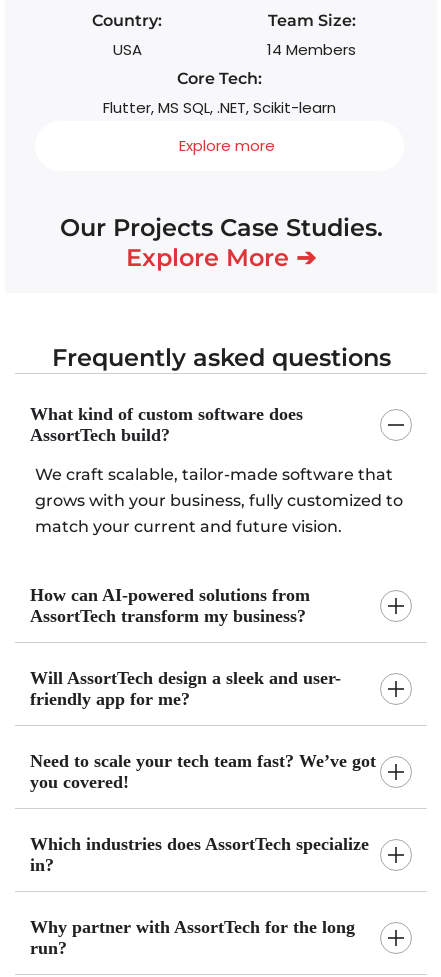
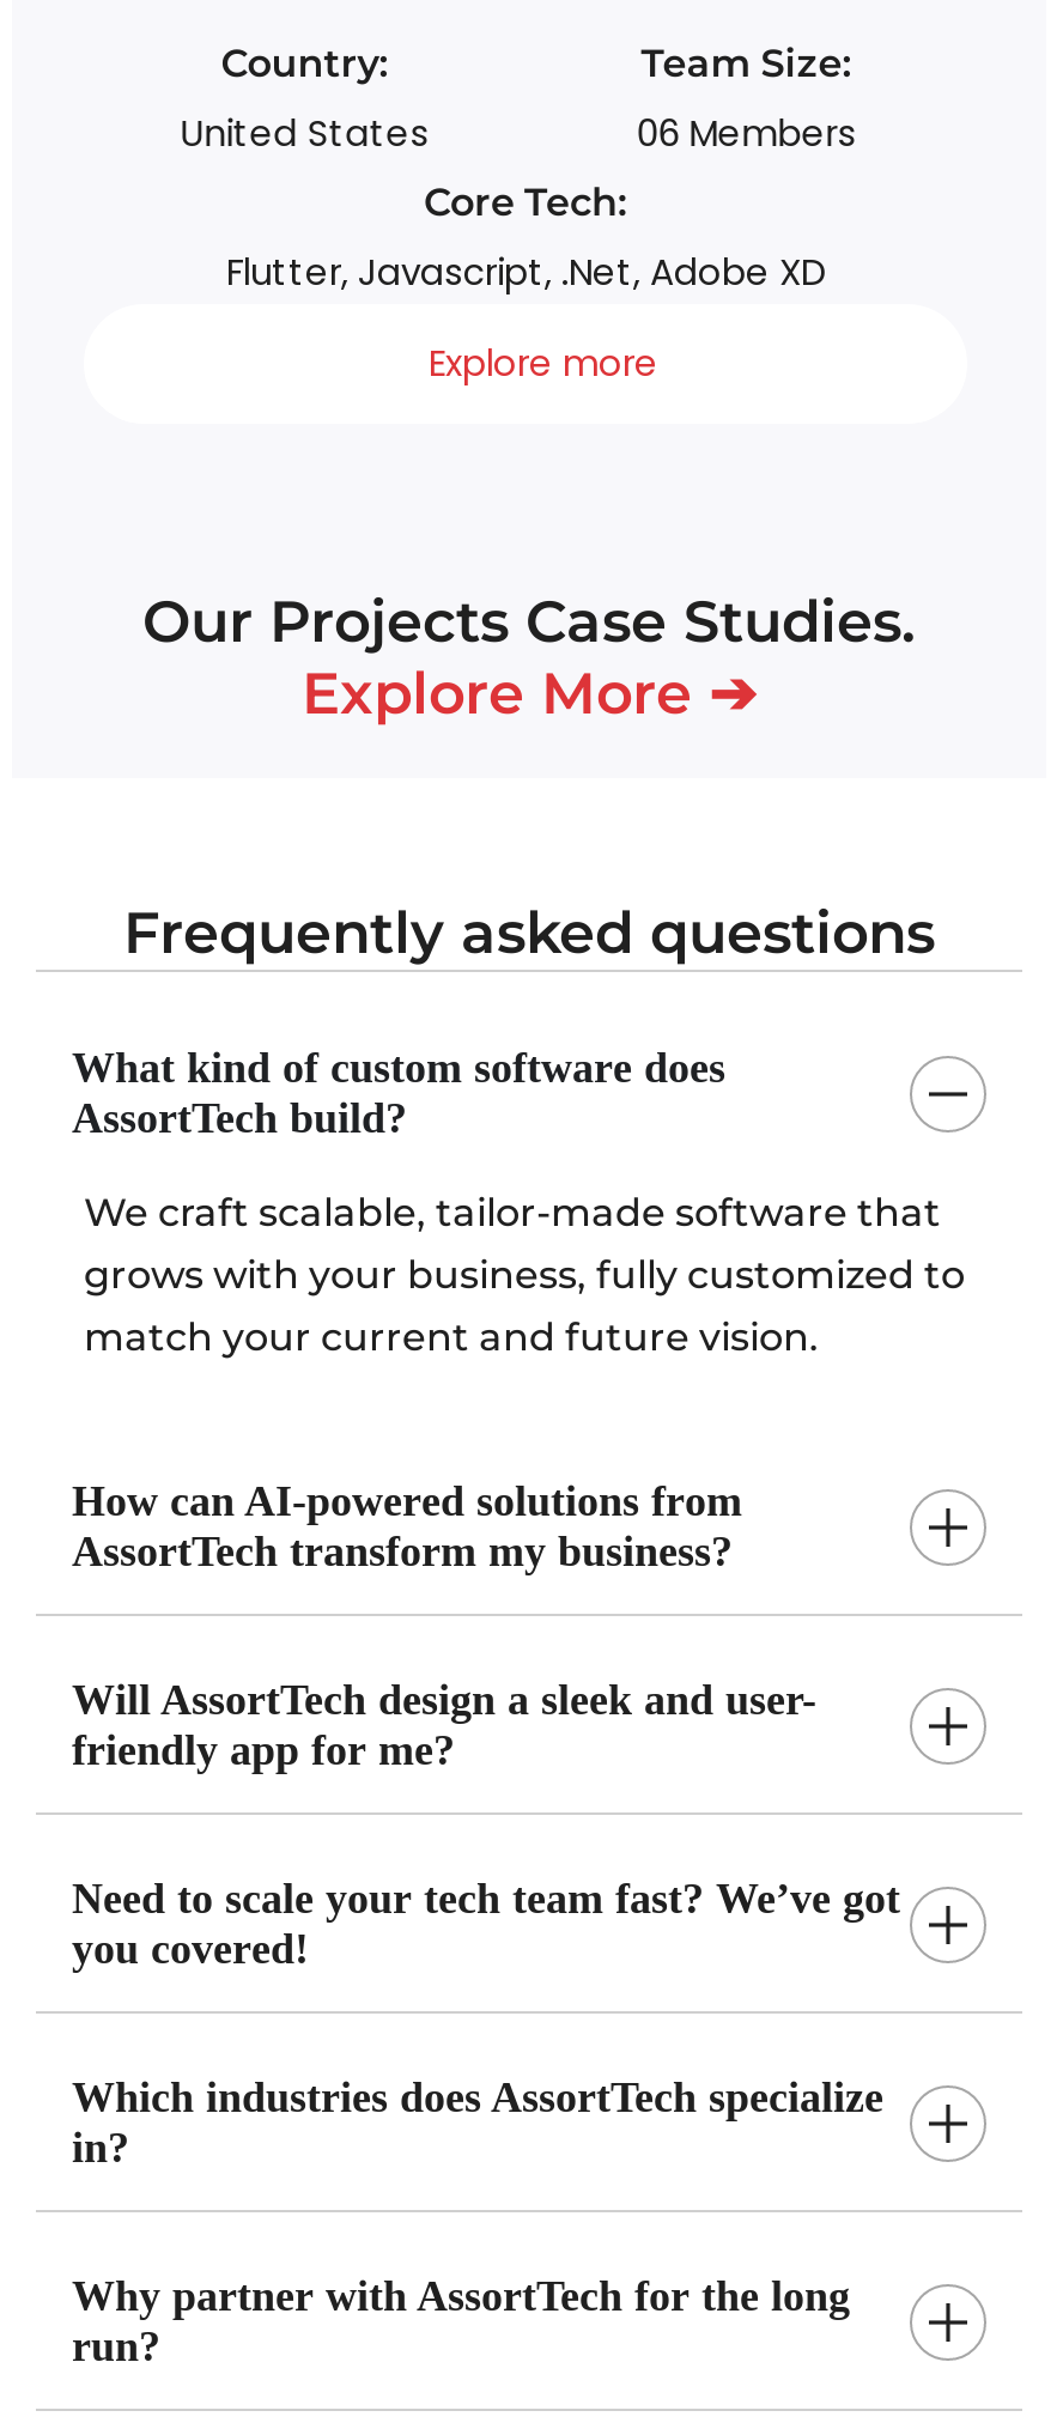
[113,39,142,60] USA -> [180,108,429,159] United States
[267,39,356,60] 14 Members -> [636,108,857,159] 06 Members
[103,97,336,118] Flutter, MS SQL, .NET, Scikit-learn -> [226,247,825,298] Flutter, Javascript, .Net, Adobe XD

